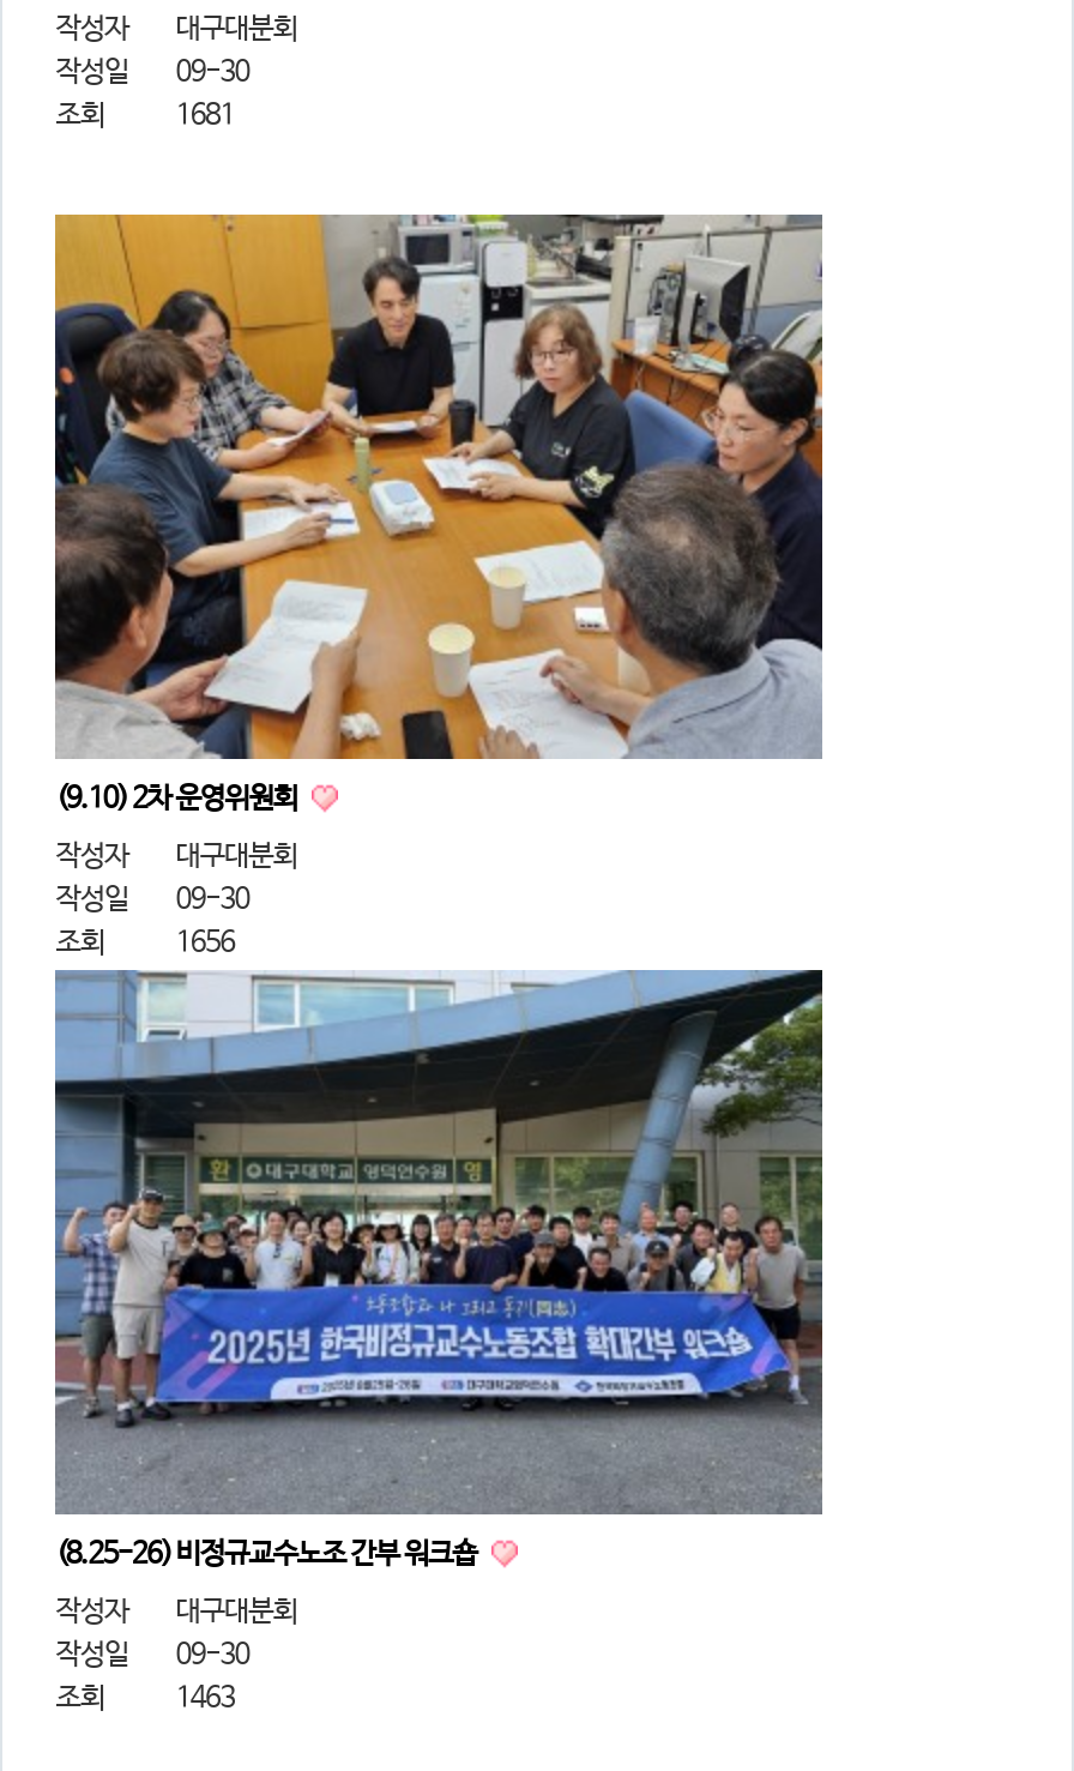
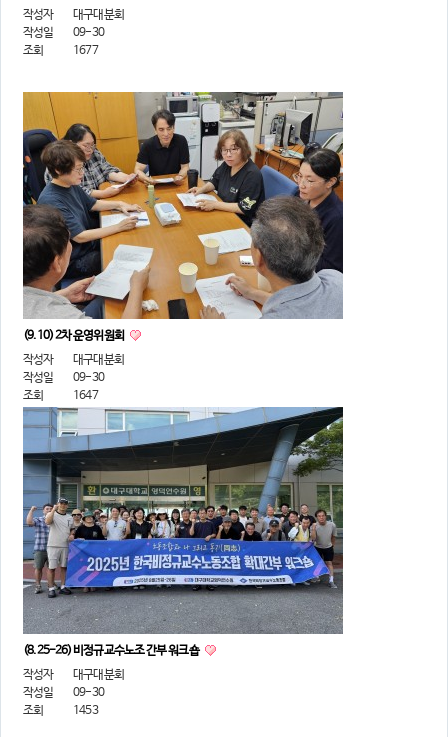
[176,100,234,134] 1681 -> [73,44,98,58] 1677
[176,928,234,961] 1656 -> [73,389,98,403] 1647
[176,1683,234,1717] 1463 -> [73,704,98,718] 1453

